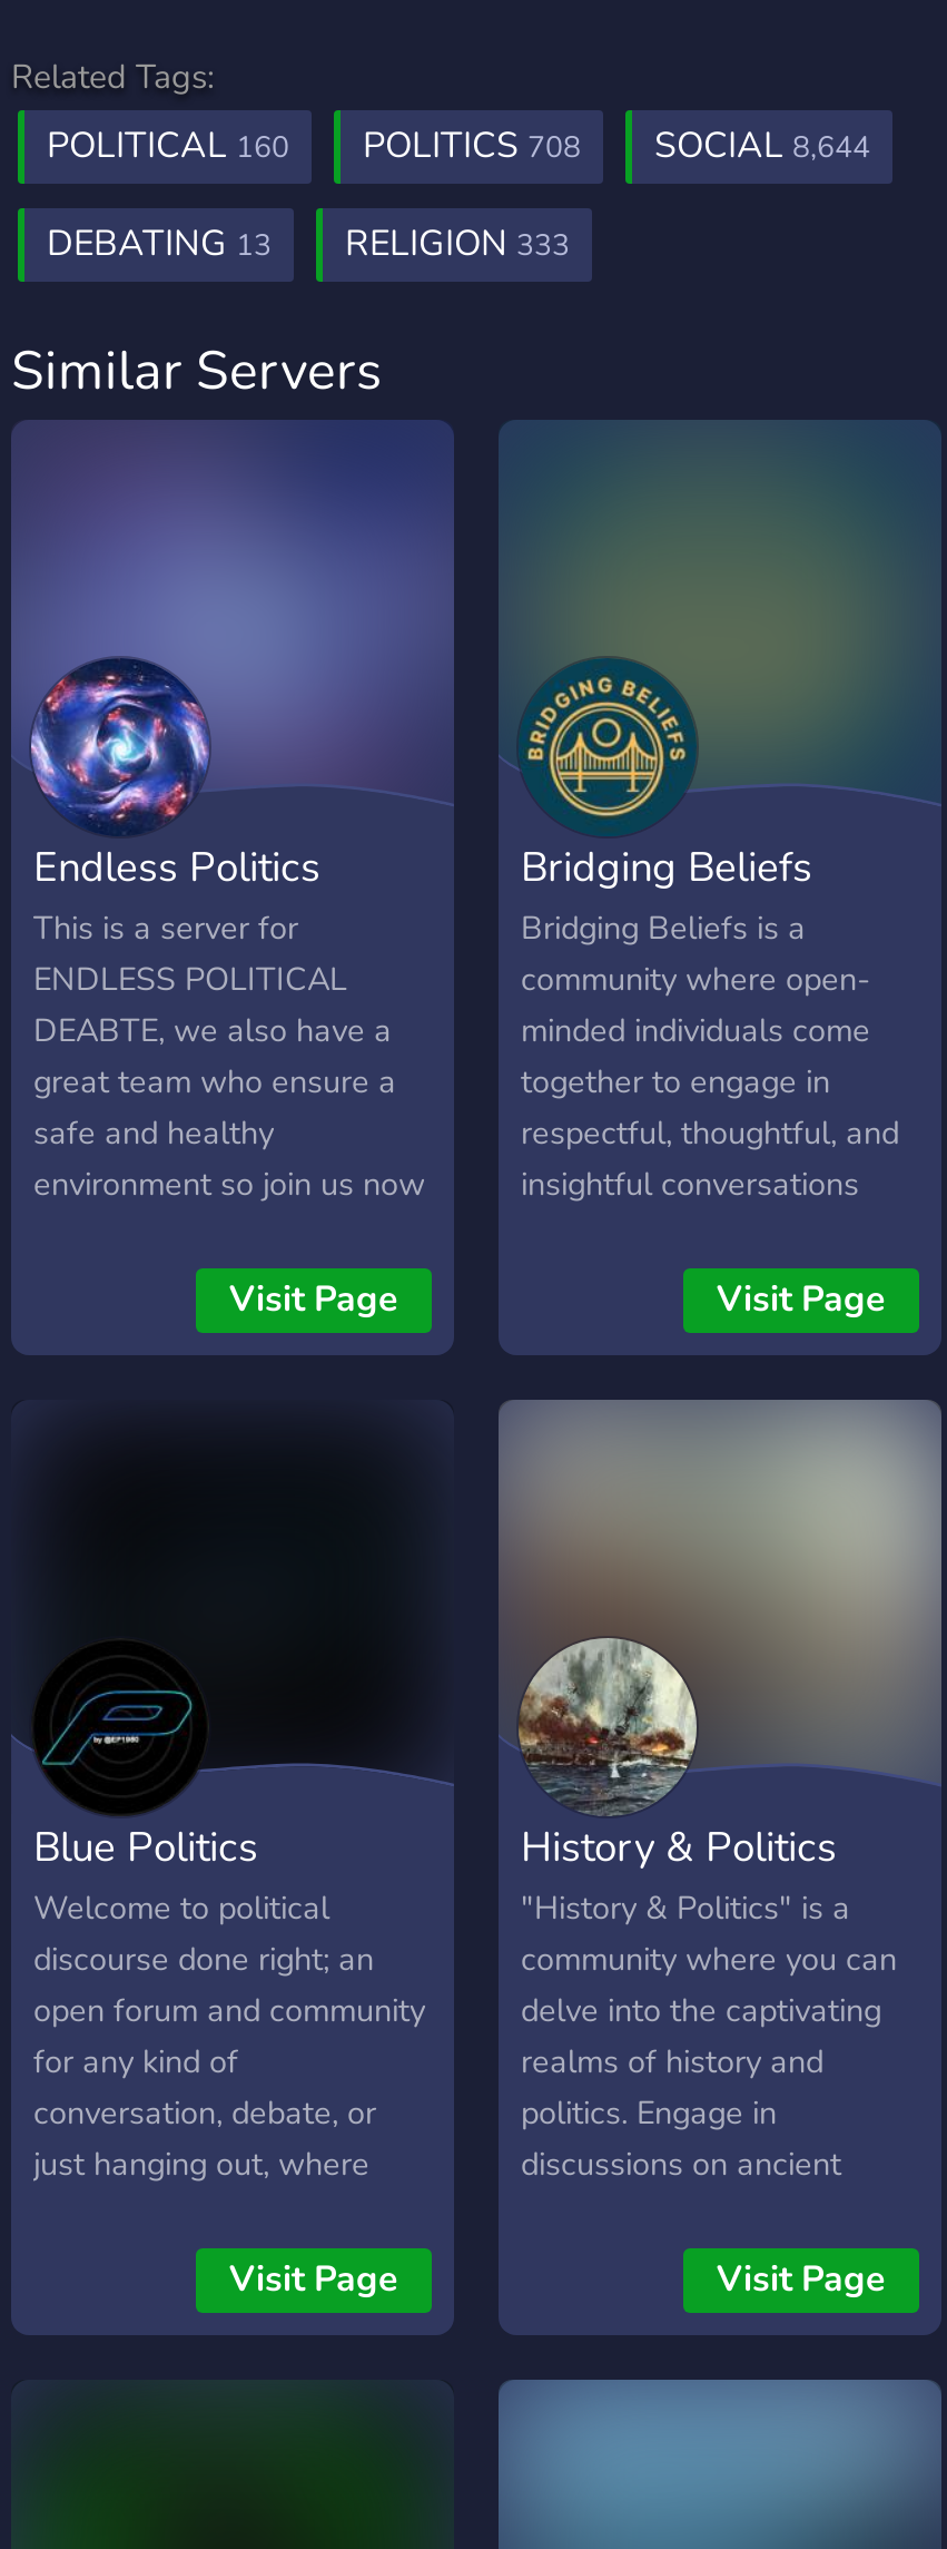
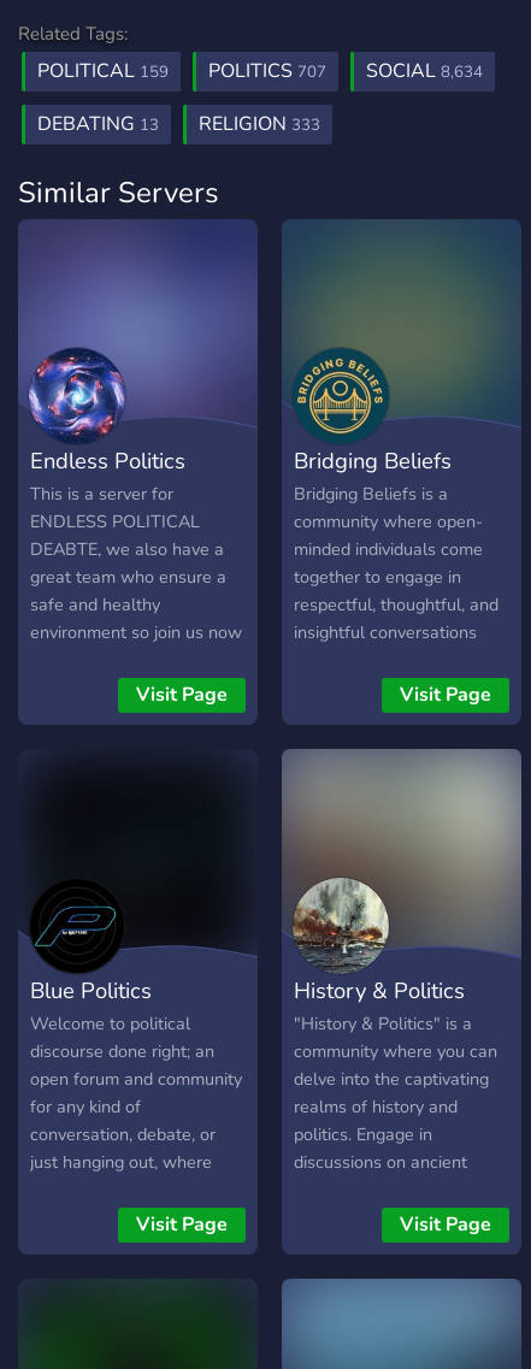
[47,121,289,170] POLITICAL 160 -> [37,58,169,84] POLITICAL 159
[363,121,581,170] POLITICS 708 -> [208,58,326,84] POLITICS 707
[654,121,870,170] SOCIAL 8,644 -> [366,58,483,84] SOCIAL 8,634

